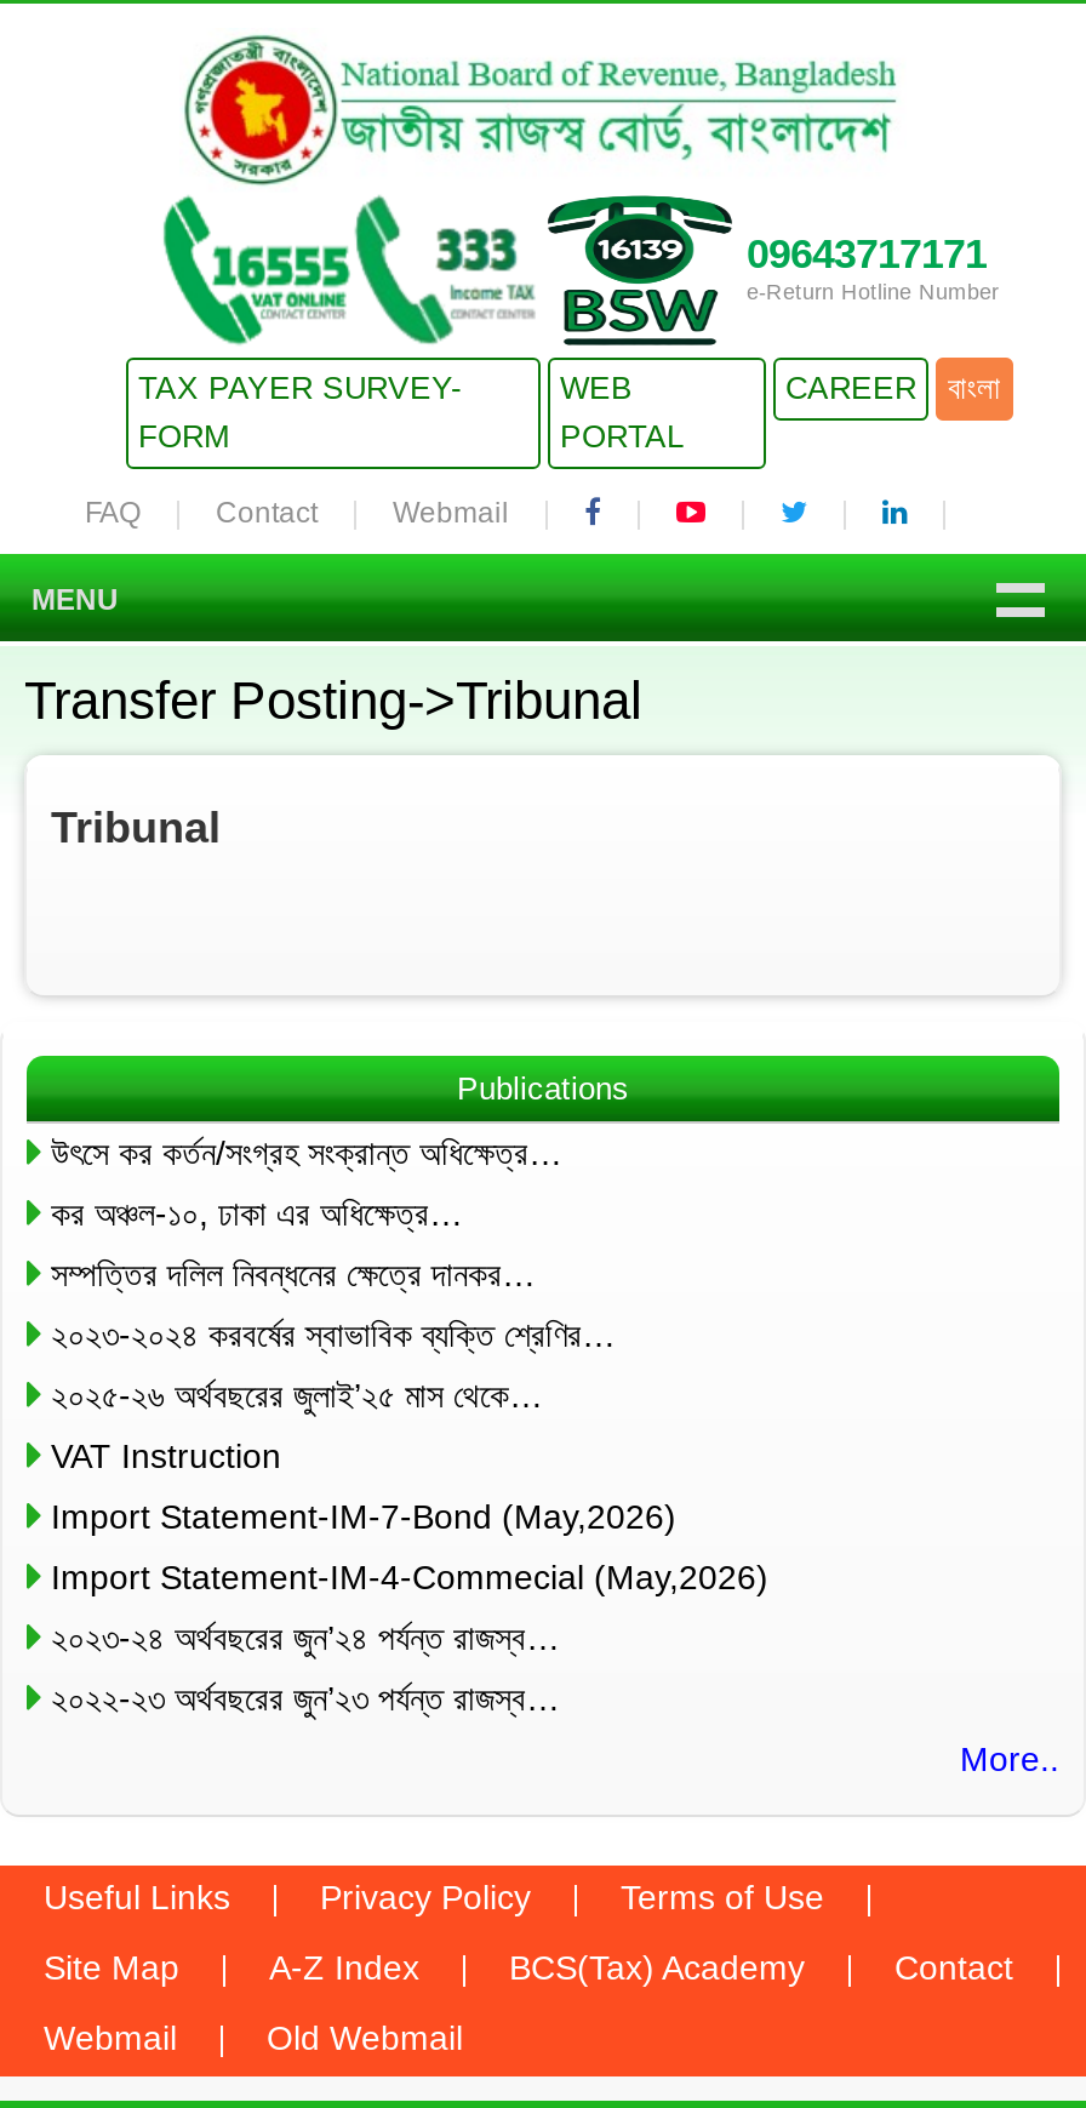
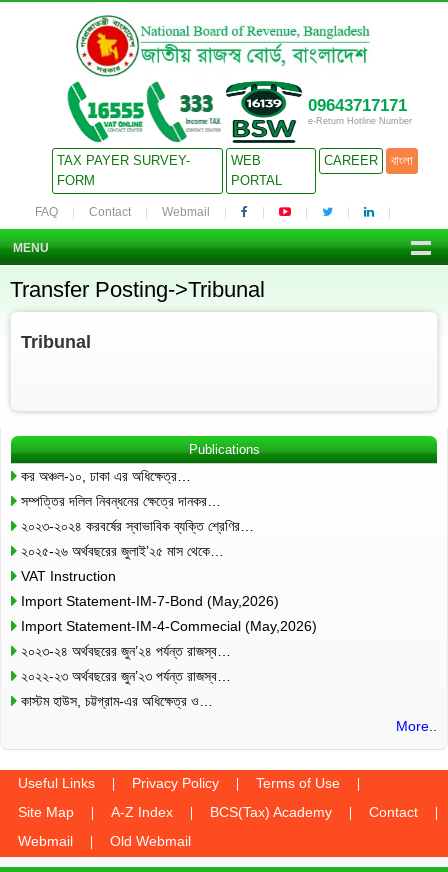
[51,1132,562,1171] উৎসে কর কর্তন/সংগ্রহ সংক্রান্ত অধিক্ষেত্র… -> none
moved [51,1193,768,1717] -> [21,468,317,684]: কর অঞ্চল-১০, ঢাকা এর অধিক্ষেত্র… | সম্পত্তির দলিল নিবন্ধনের ক্ষেত্রে দানকর… | ২০২৩-২০২৪ করবর্ষের স্বাভাবিক ব্যক্তি শ্রেণির… | ... | ২০২৩-২৪ অর্থবছরের জুন’২৪ পর্যন্ত রাজস্ব… | ২০২২-২৩ অর্থবছরের জুন’২৩ পর্যন্ত রাজস্ব…
none -> [21,693,213,709] কাস্টম হাউস, চট্টগ্রাম-এর অধিক্ষেত্র ও…

